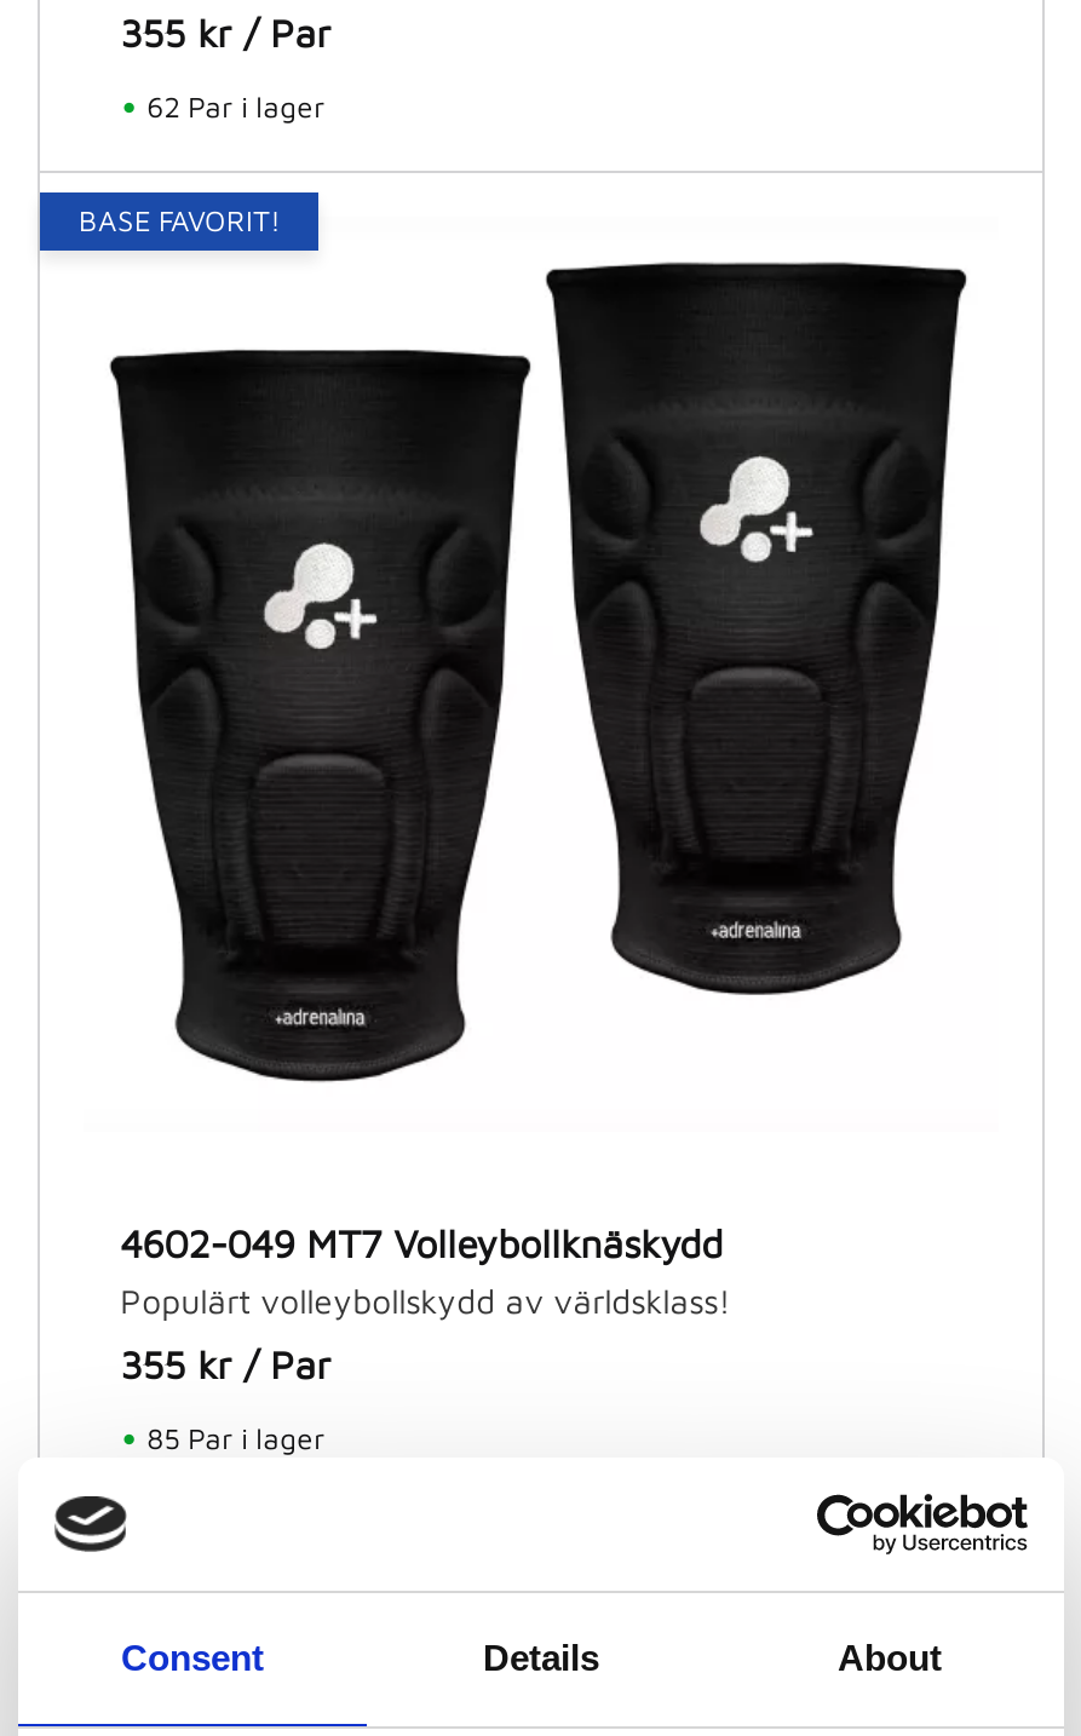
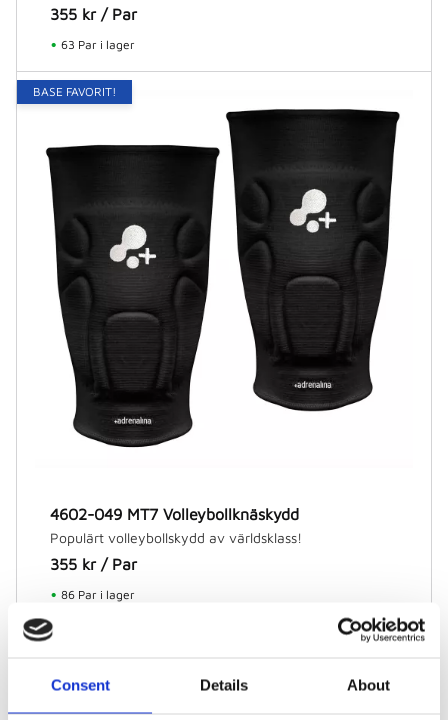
[147,89,326,125] 62 Par i lager -> [61,37,135,52] 63 Par i lager
[147,1421,326,1457] 85 Par i lager -> [61,587,135,602] 86 Par i lager

